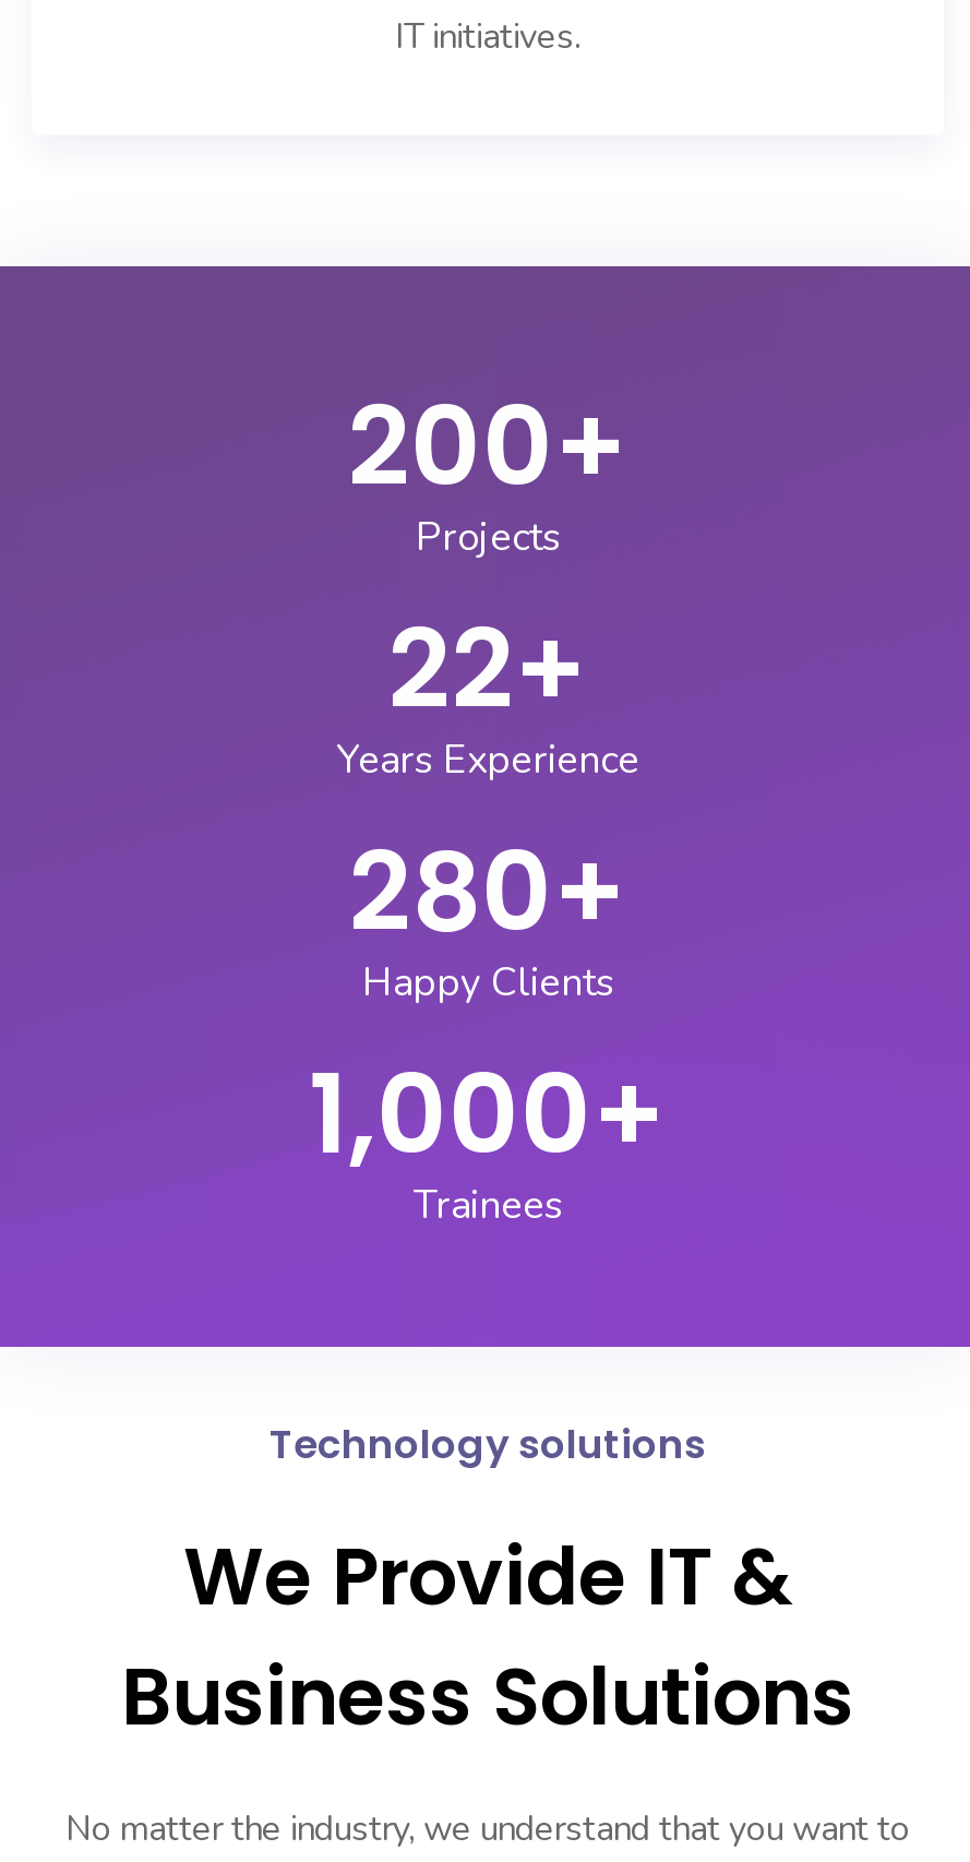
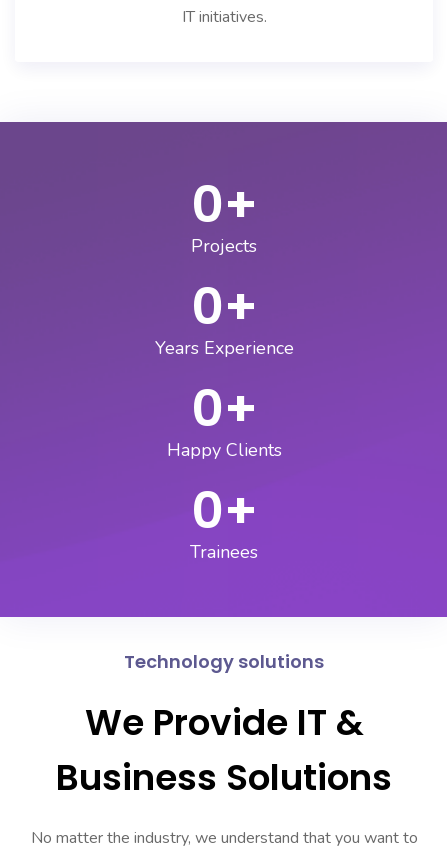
[347,372,628,525] 200+ -> [190,170,257,240] 0+
[387,595,588,747] 22+ -> [190,272,257,342] 0+
[348,817,627,970] 280+ -> [190,374,257,444] 0+
[309,1040,667,1193] 1,000+ -> [190,476,257,546] 0+

